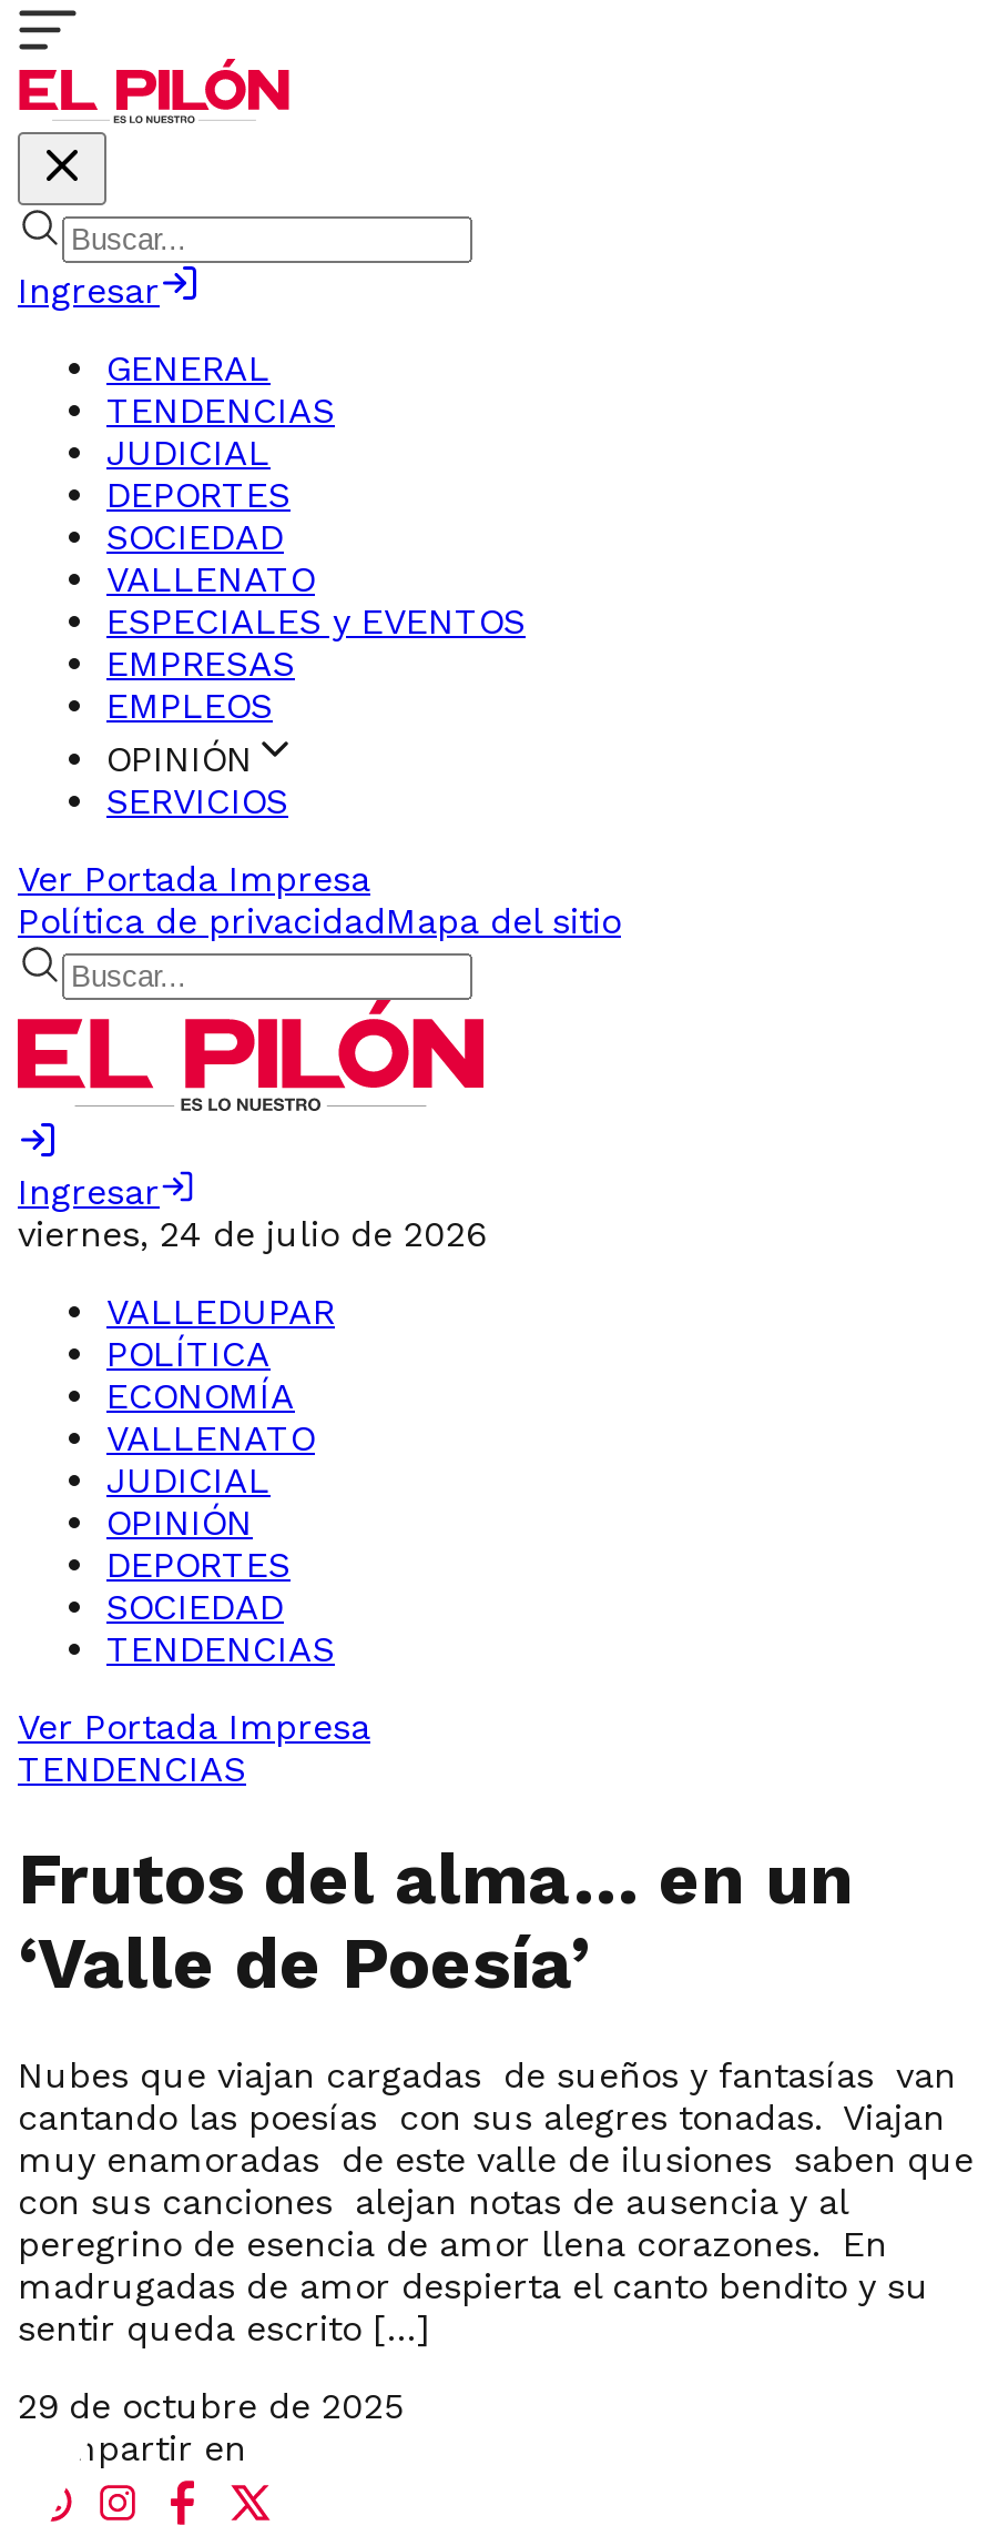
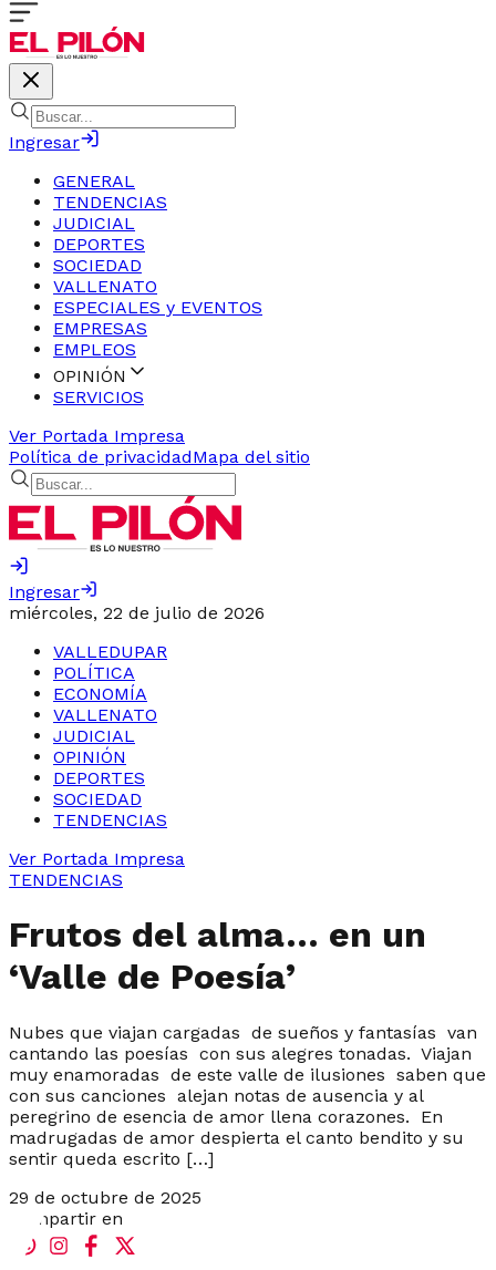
[18,1213,486,1255] viernes, 24 de julio de 2026 -> [9,602,265,623] miércoles, 22 de julio de 2026

